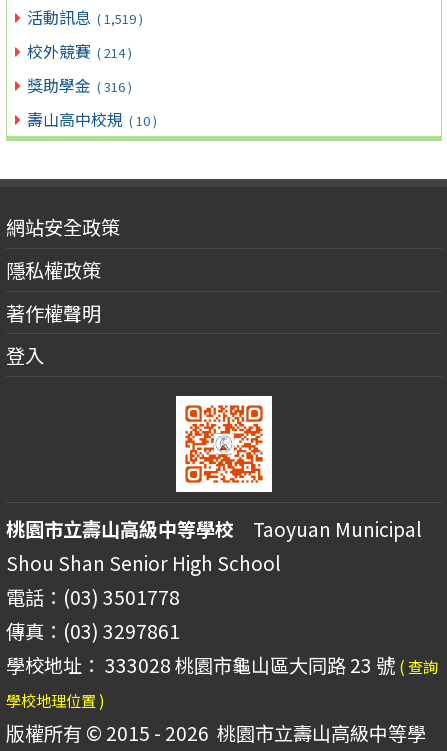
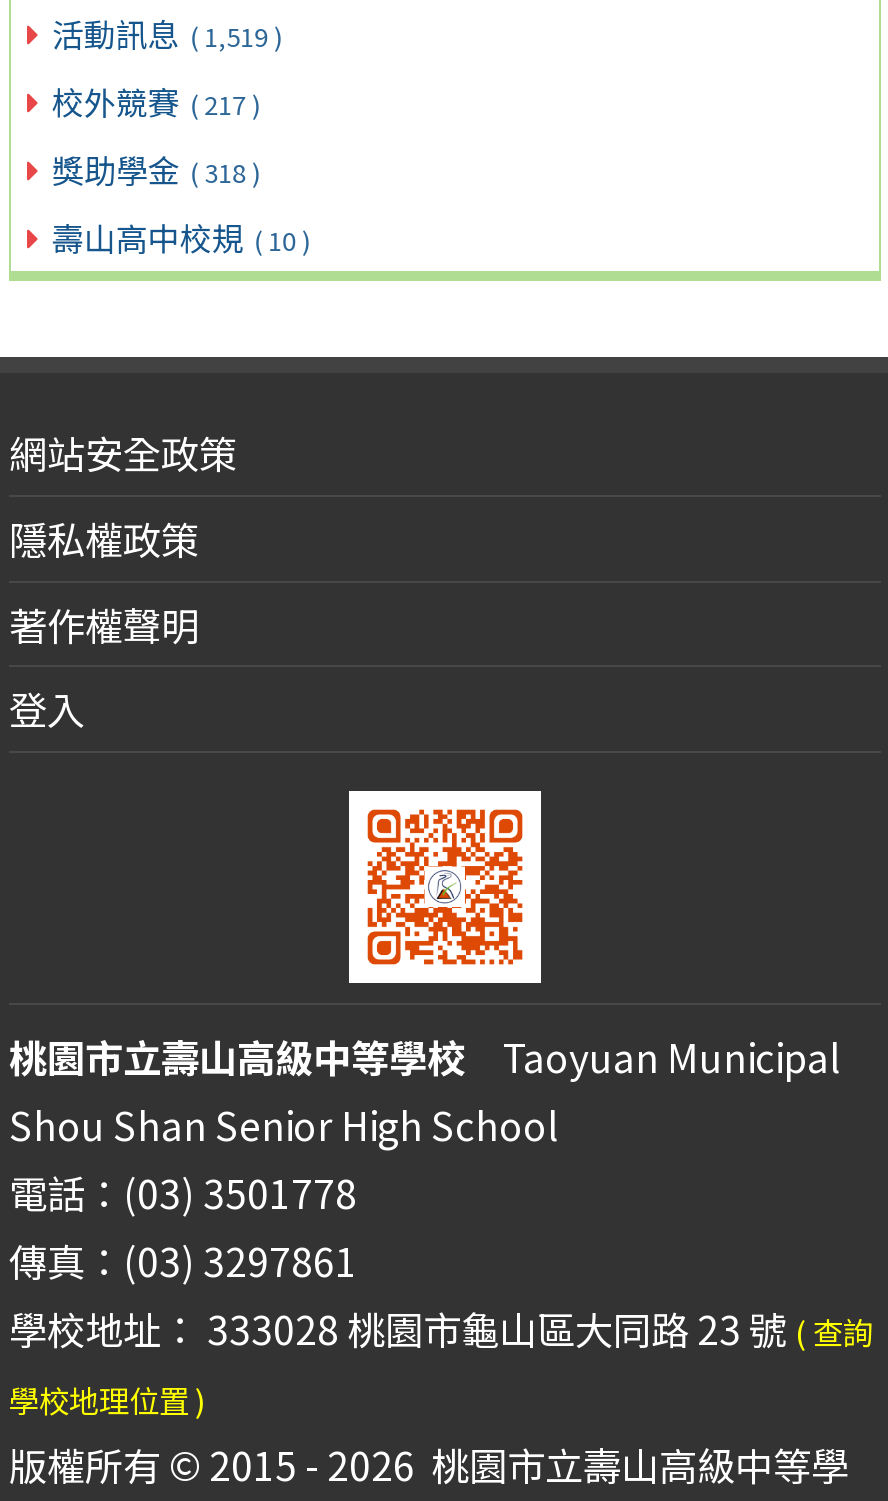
[27,39,132,63] 校外競賽 ( 214 ) -> [52,77,260,125] 校外競賽 ( 217 )
[27,73,132,97] 獎助學金 ( 316 ) -> [52,144,260,192] 獎助學金 ( 318 )

